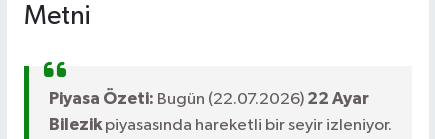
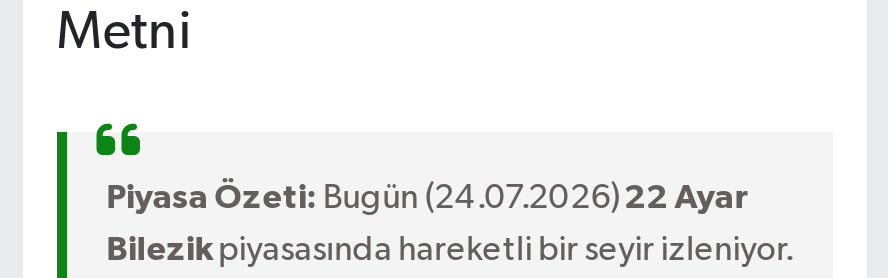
[49,90,369,108] Piyasa Özeti: Bugün (22.07.2026) 22 Ayar -> [107,180,749,216] Piyasa Özeti: Bugün (24.07.2026) 22 Ayar

